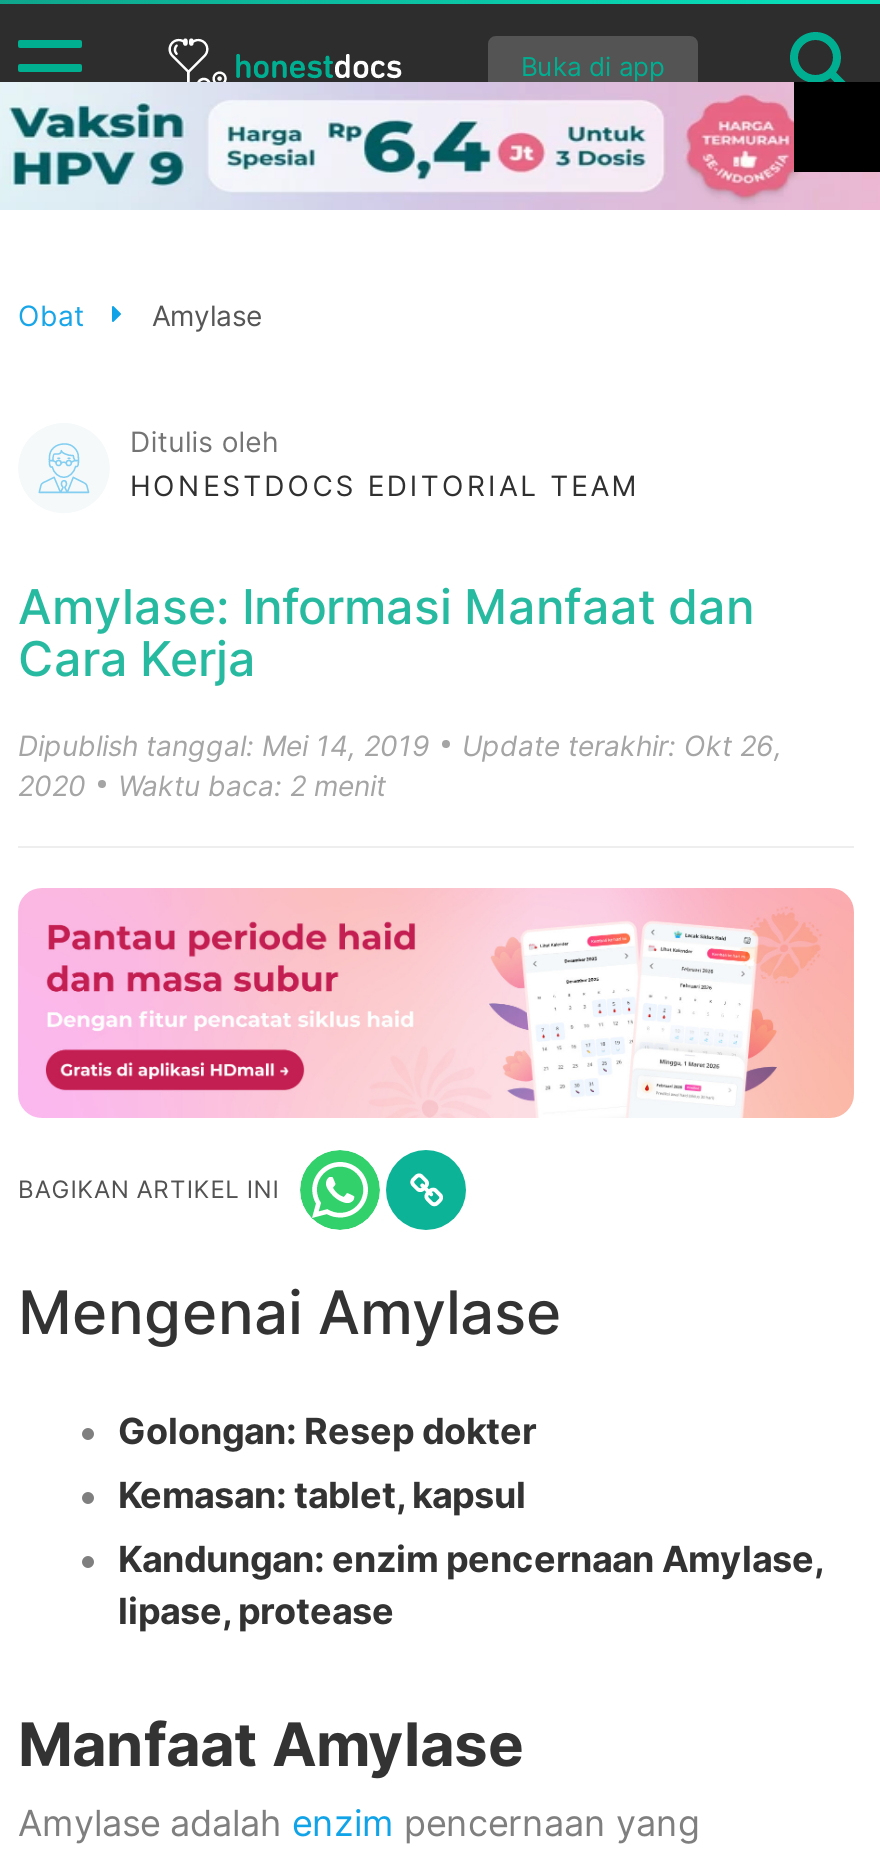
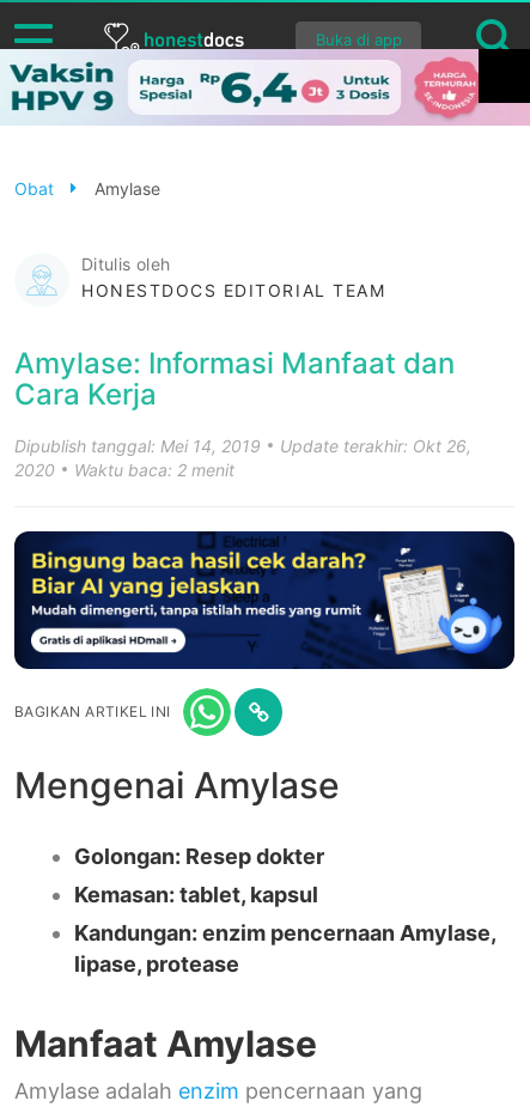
[18,888,854,1118] [image] -> [13,530,516,670] [image]

